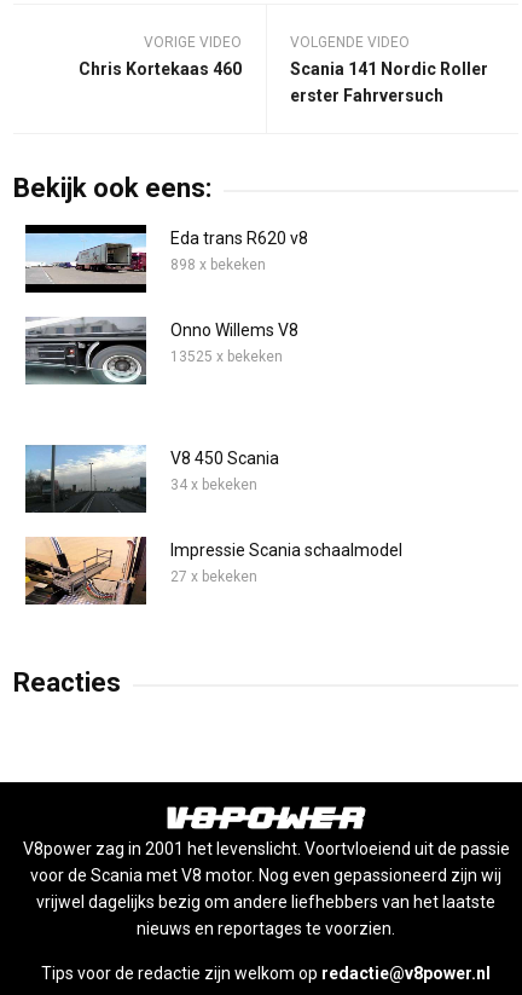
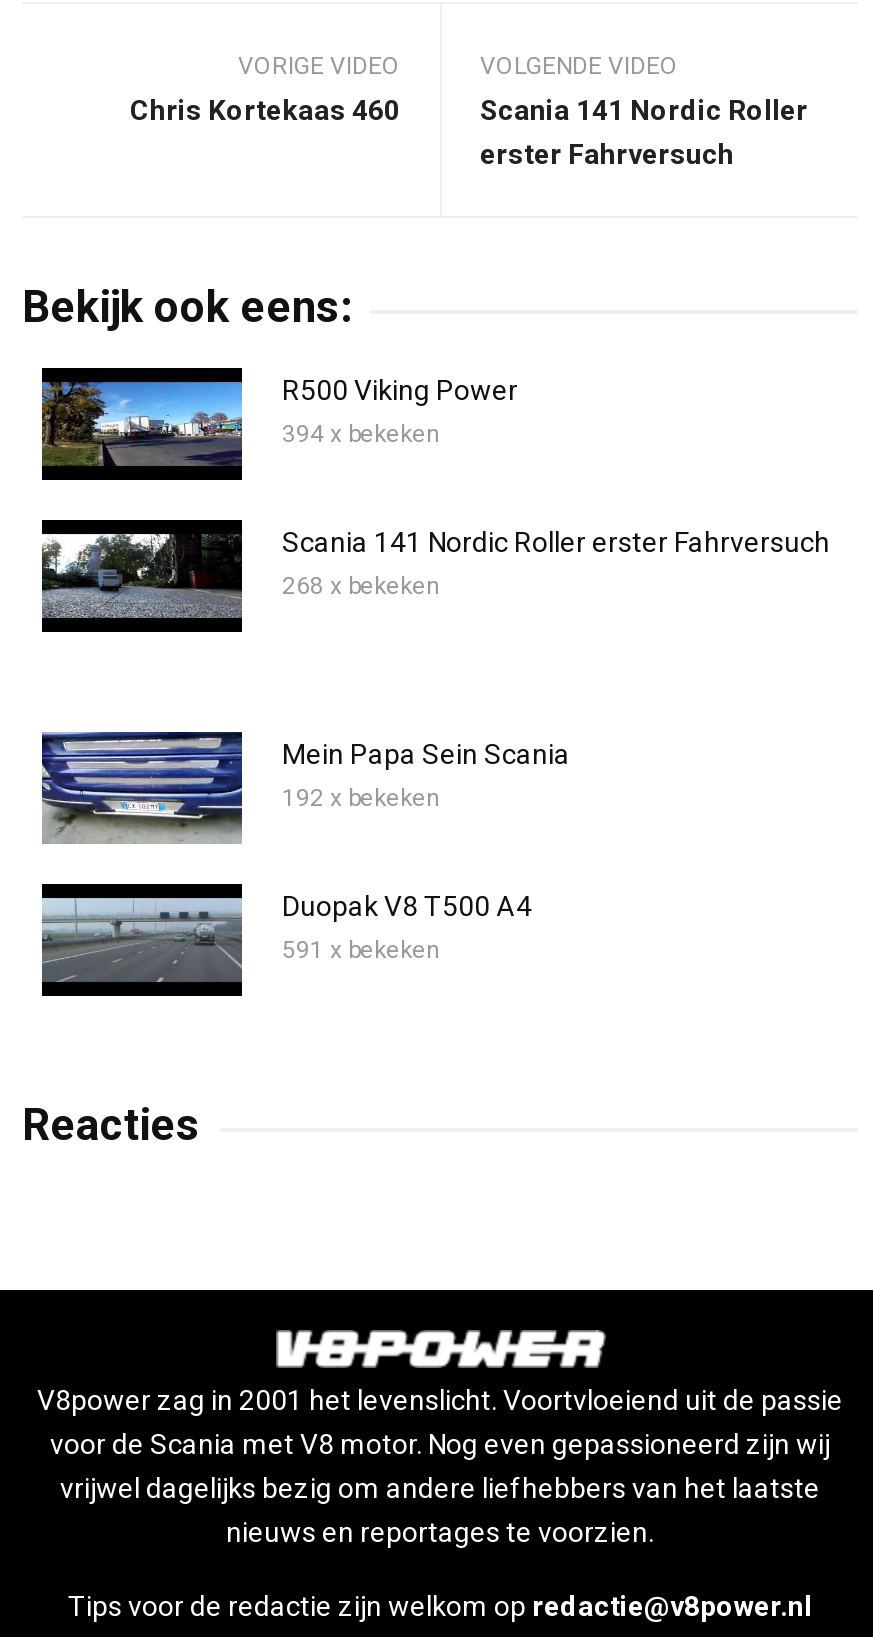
[25,228,308,285] [image] | Eda trans R620 v8 | 898 x bekeken -> [40,374,518,466] [image] | R500 Viking Power | 394 x bekeken
[25,317,298,386] [image] | Onno Willems V8 | 13525 x bekeken -> [40,518,830,634] [image] | Scania 141 Nordic Roller erster Fahrversuch | 268 x bekeken
[25,445,279,513] [image] | V8 450 Scania | 34 x bekeken -> [42,730,570,842] [image] | Mein Papa Sein Scania | 192 x bekeken
[24,537,402,606] [image] | Impressie Scania schaalmodel | 27 x bekeken -> [40,882,532,998] [image] | Duopak V8 T500 A4 | 591 x bekeken

